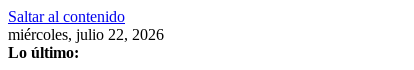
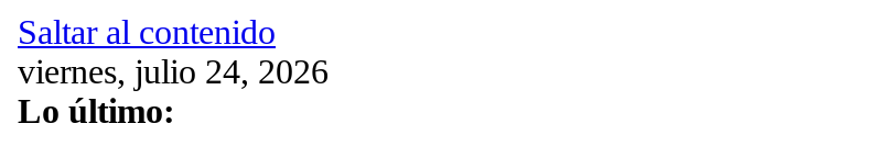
[8,26,164,43] miércoles, julio 22, 2026 -> [18,53,329,90] viernes, julio 24, 2026

